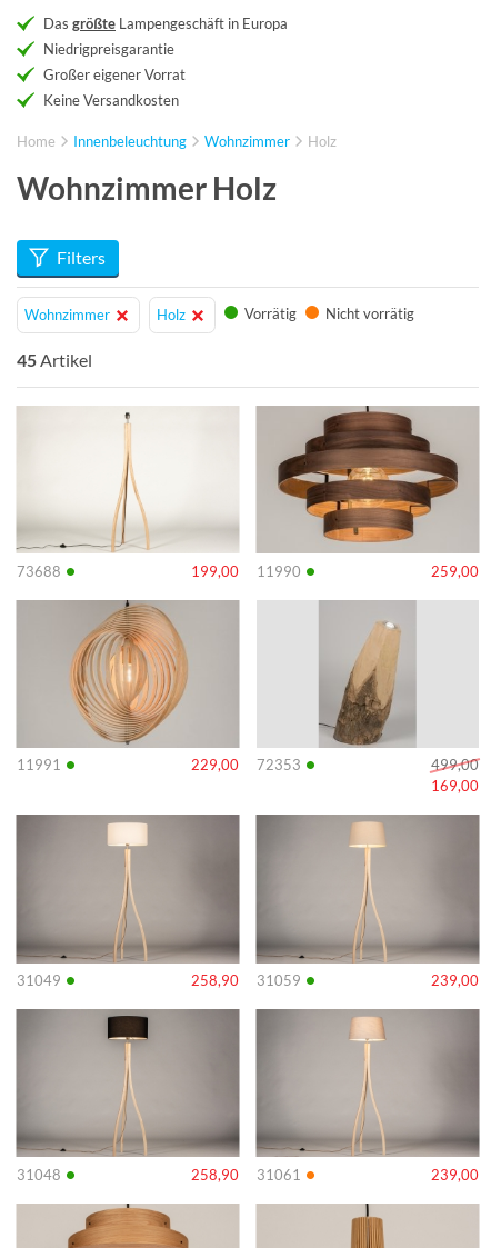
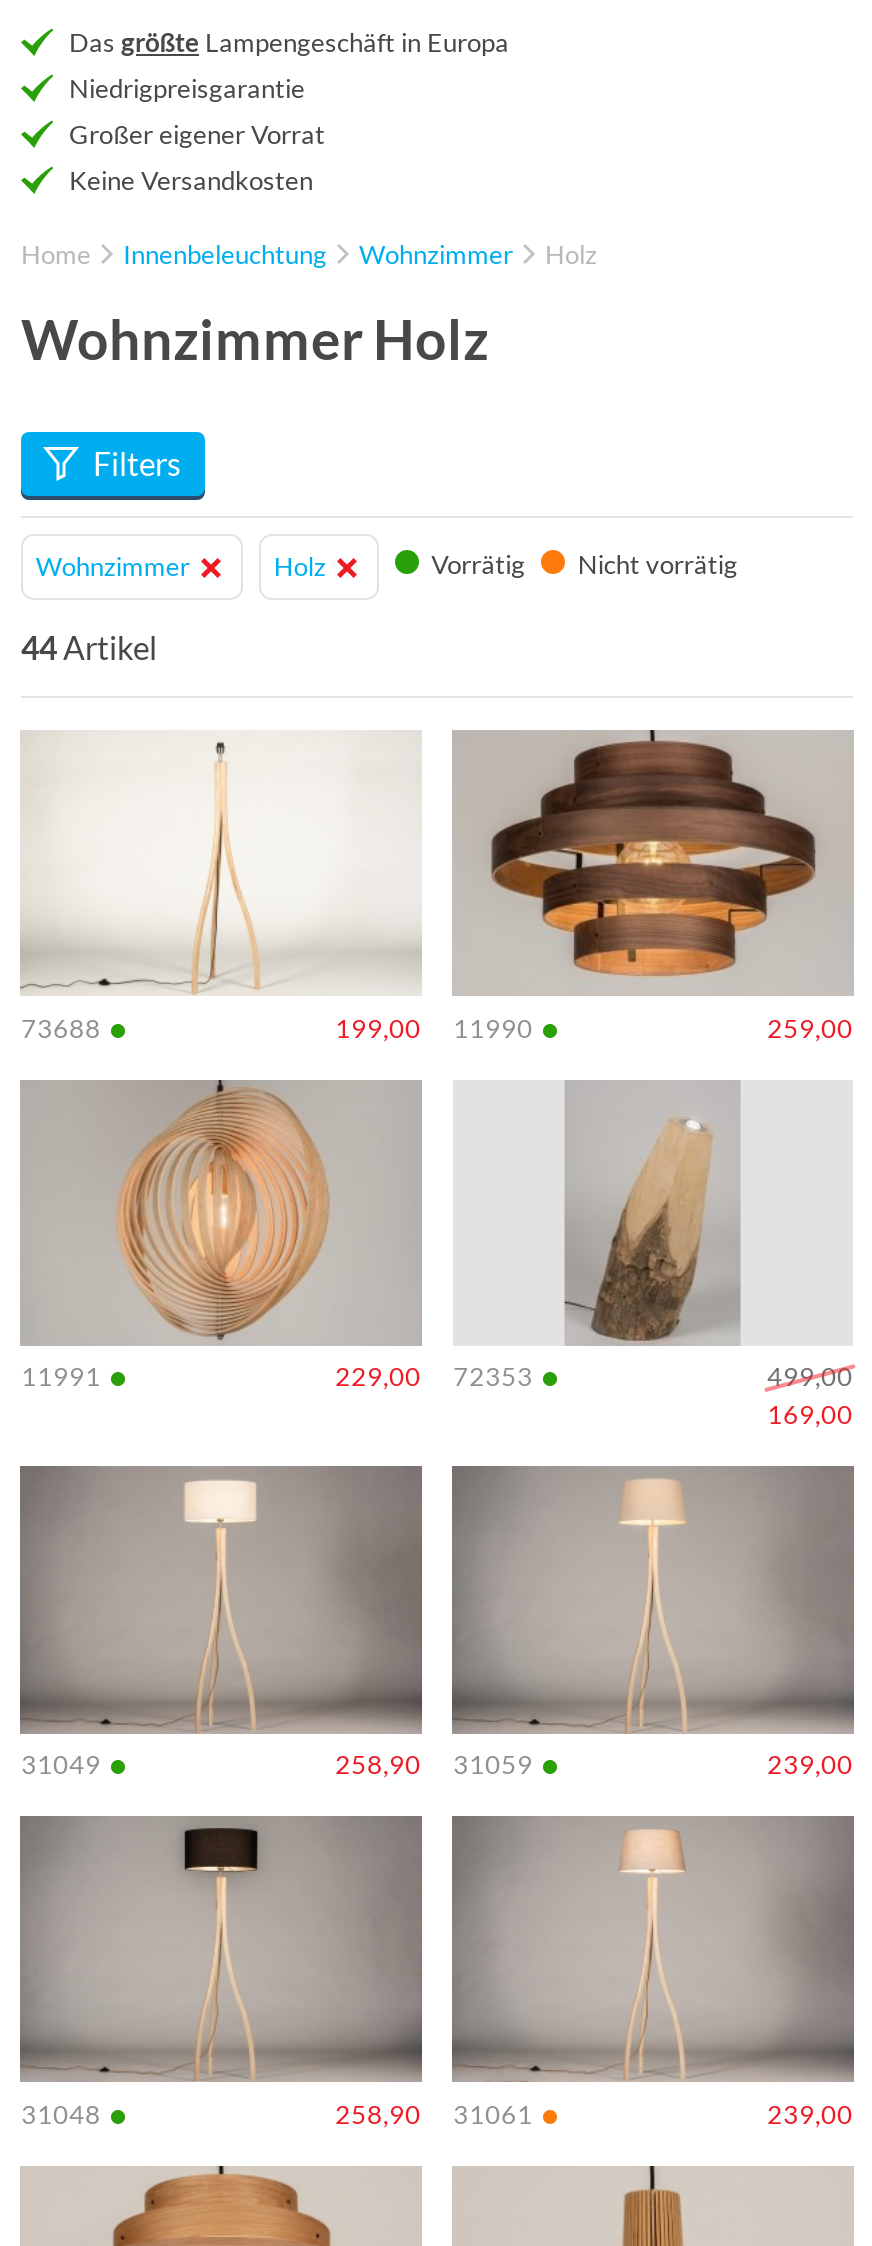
[17,349,92,370] 45 Artikel -> [21,628,157,666] 44 Artikel

